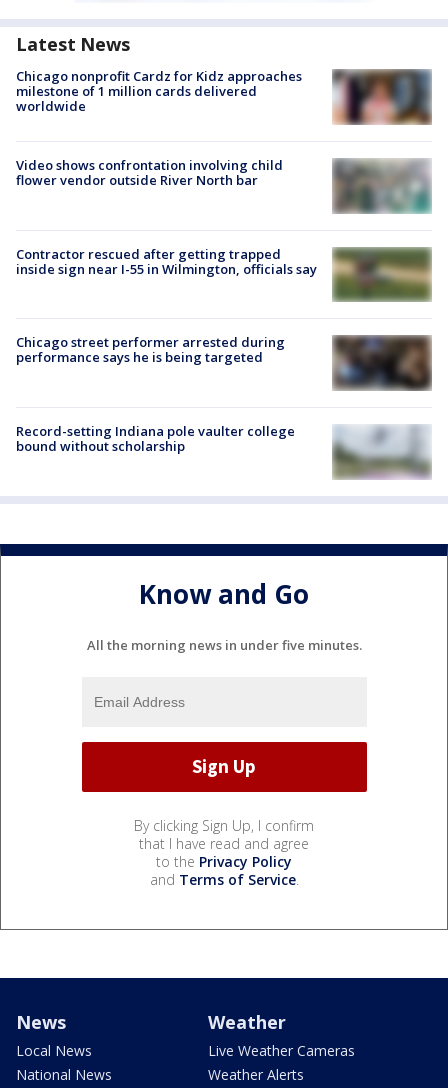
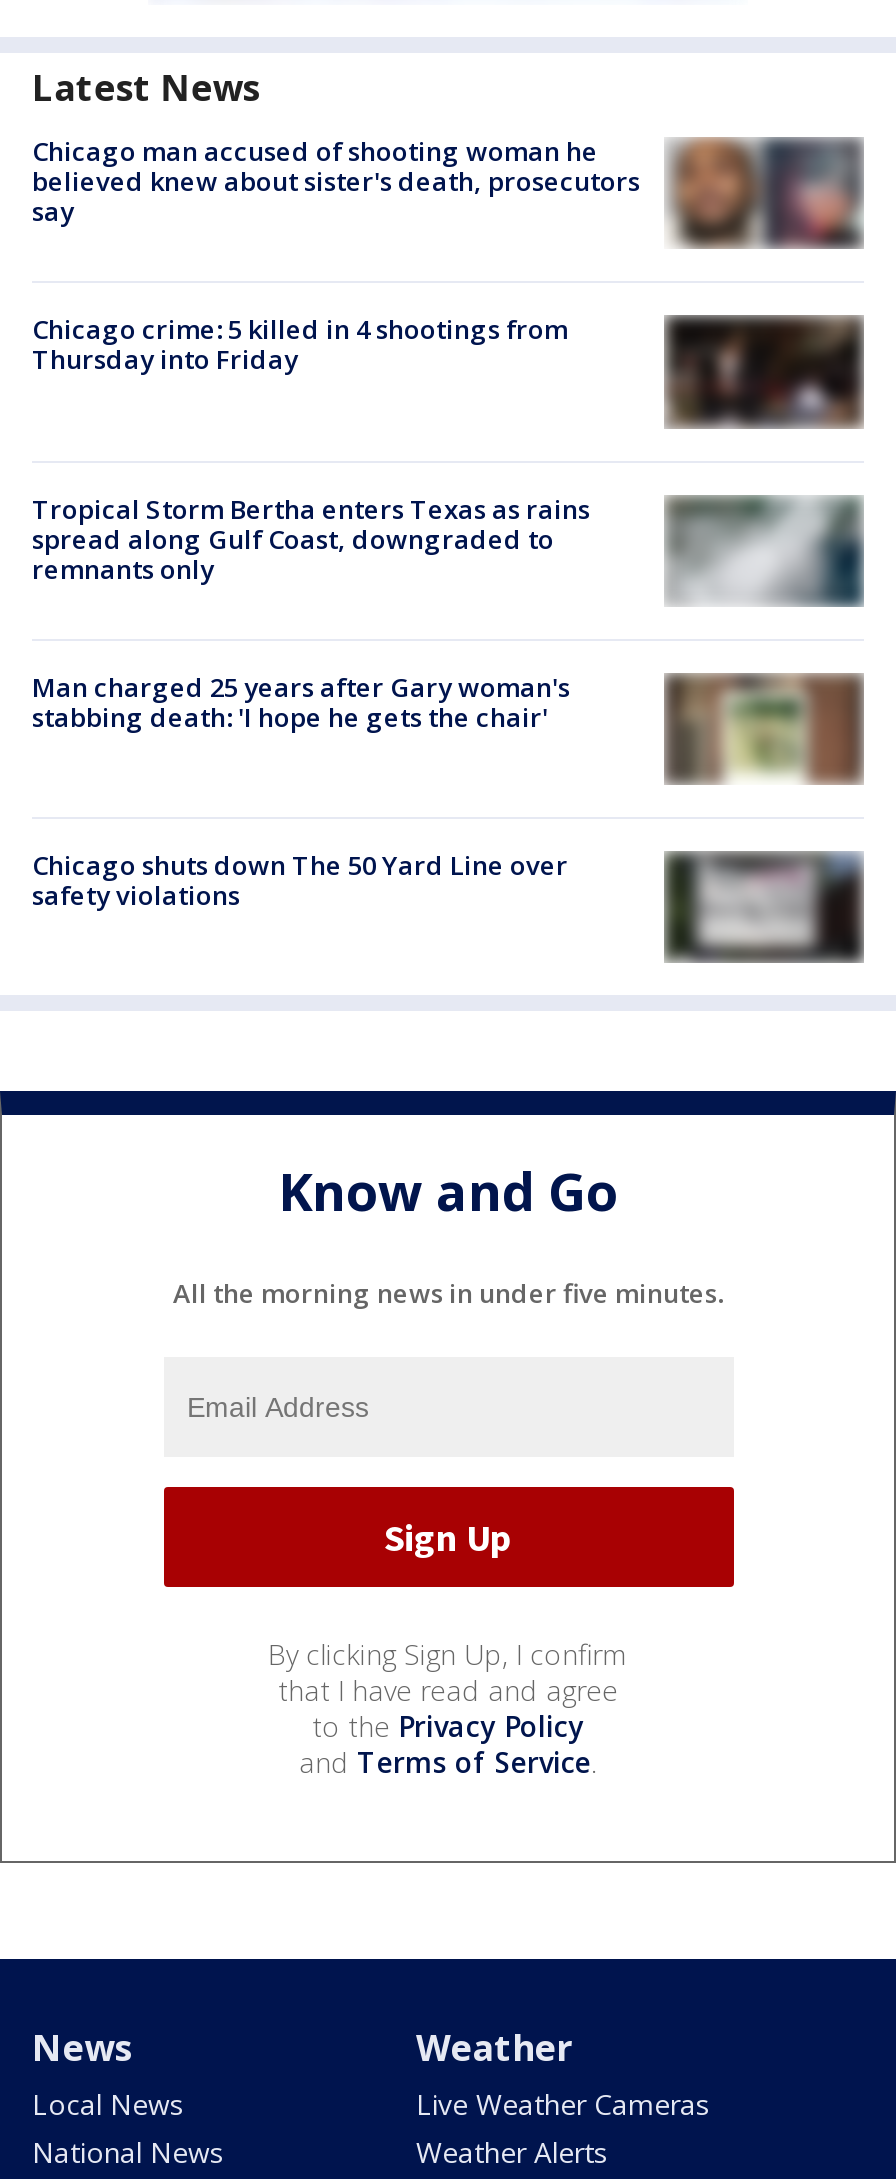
[16,66,427,124] [image] | Chicago nonprofit Cardz for Kidz approaches | milestone of 1 million cards delivered | worldwide -> [32,133,852,248] [image] | Chicago man accused of shooting woman he | believed knew about sister's death, prosecutors | say
[16,156,283,189] Video shows confrontation involving child | flower vendor outside River North bar -> [32,312,568,378] Chicago crime: 5 killed in 4 shootings from | Thursday into Friday
[335,158,432,213] [image] -> [668,314,864,428] [image]
[16,245,432,302] [image] | Contractor rescued after getting trapped | inside sign near I-55 in Wilmington, officials say -> [32,490,864,608] [image] | Tropical Storm Bertha enters Texas as rains | spread along Gulf Coast, downgraded to | remnants only
[16,333,285,366] Chicago street performer arrested during | performance says he is being targeted -> [32,668,570,734] Man charged 25 years after Gary woman's | stabbing death: 'I hope he gets the chair'
[334,336,428,391] [image] -> [666,678,854,782] [image]
[16,422,295,455] Record-setting Indiana pole vaulter college | bound without scholarship -> [32,847,568,913] Chicago shuts down The 50 Yard Line over | safety violations
[333,427,431,479] [image] -> [664,852,864,964] [image]

